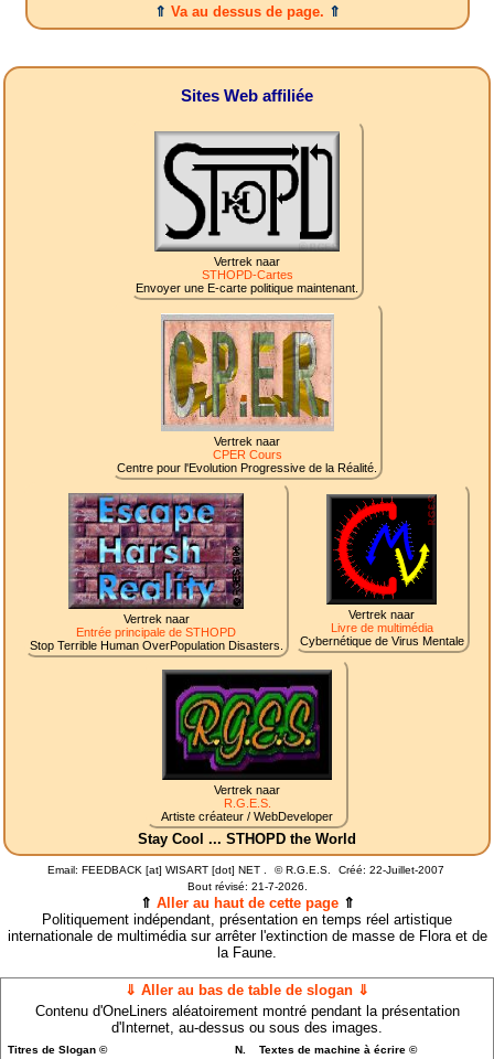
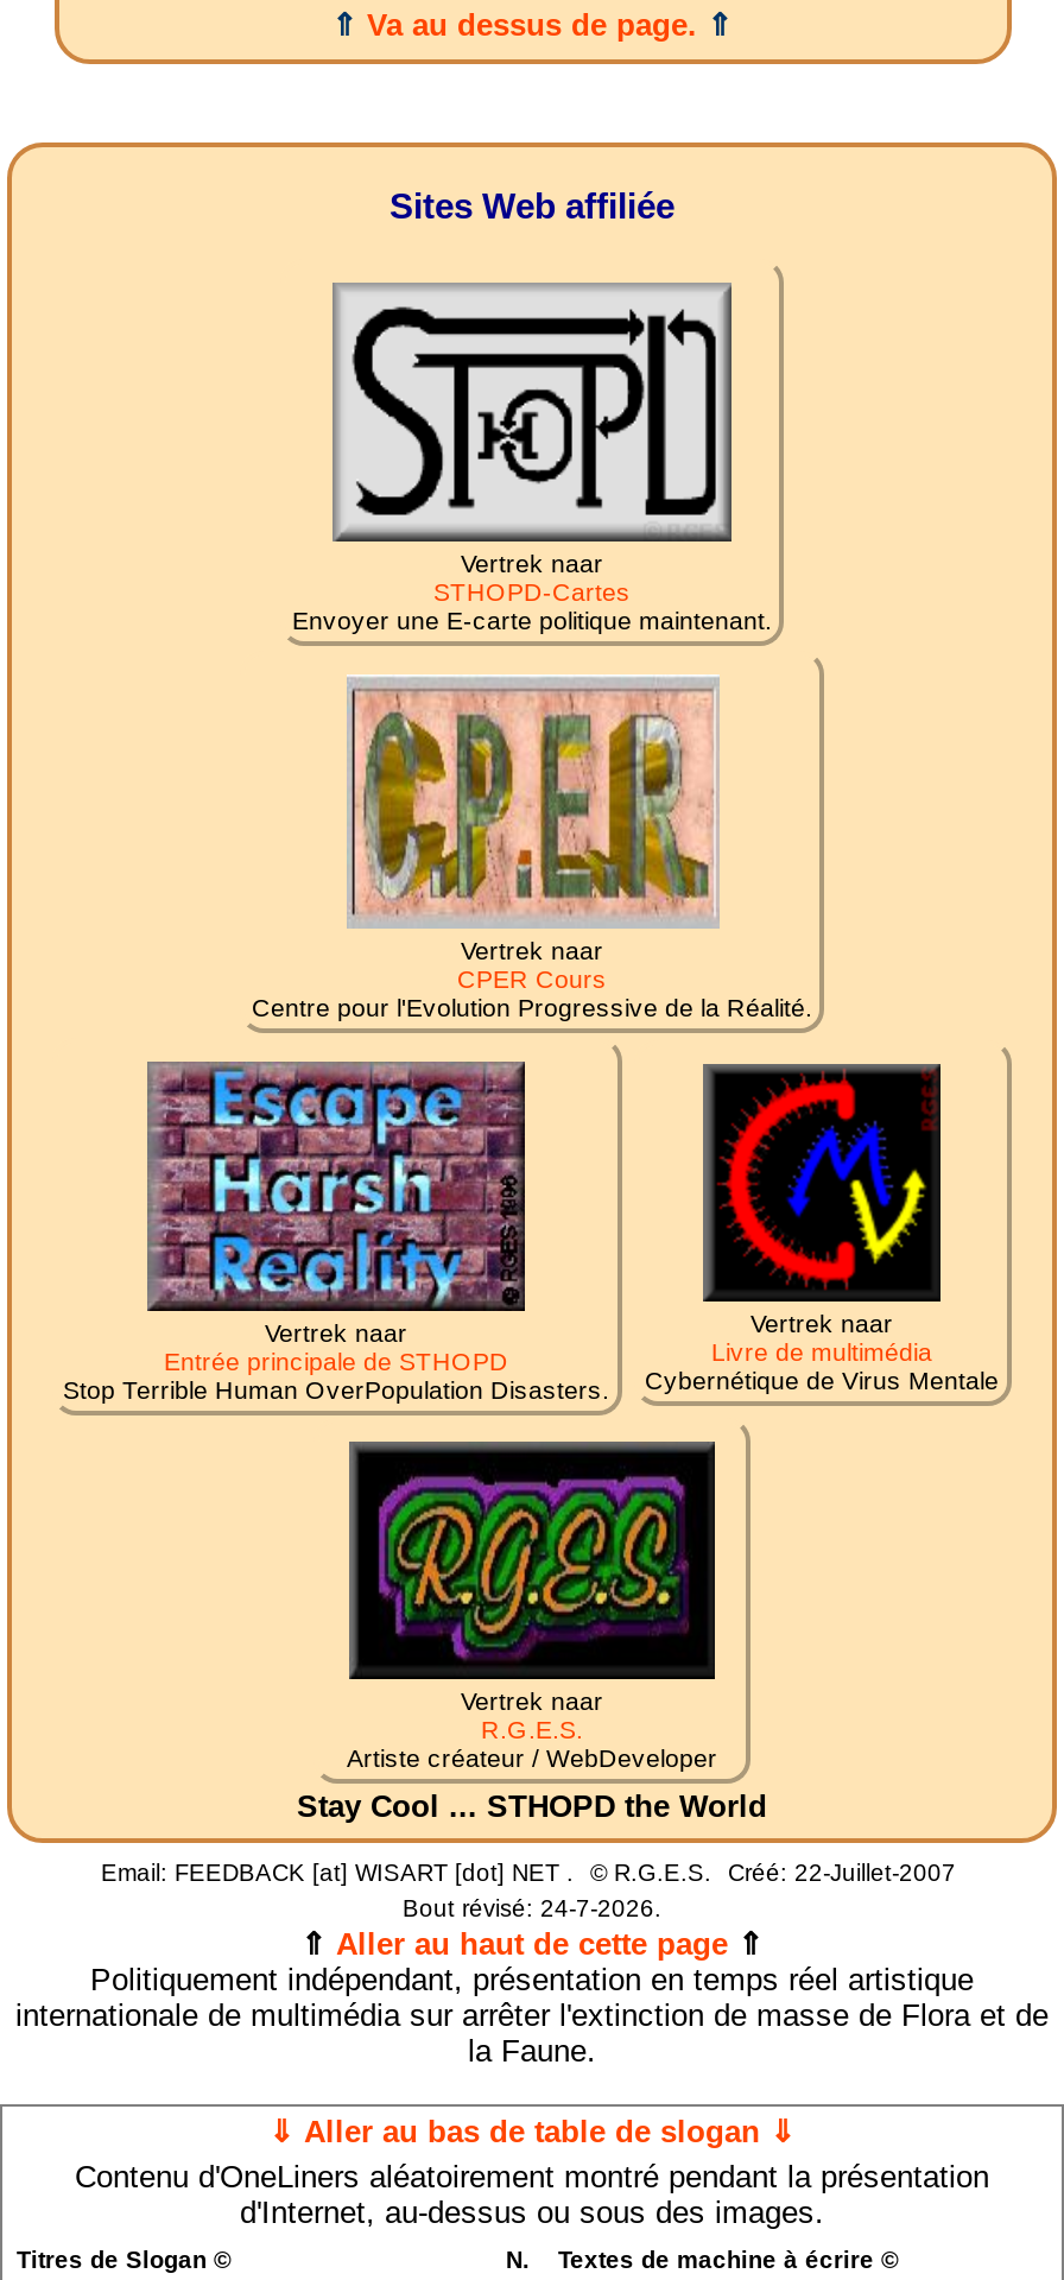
[187,881,307,893] Bout révisé: 21-7-2026. -> [403,1896,661,1922] Bout révisé: 24-7-2026.

